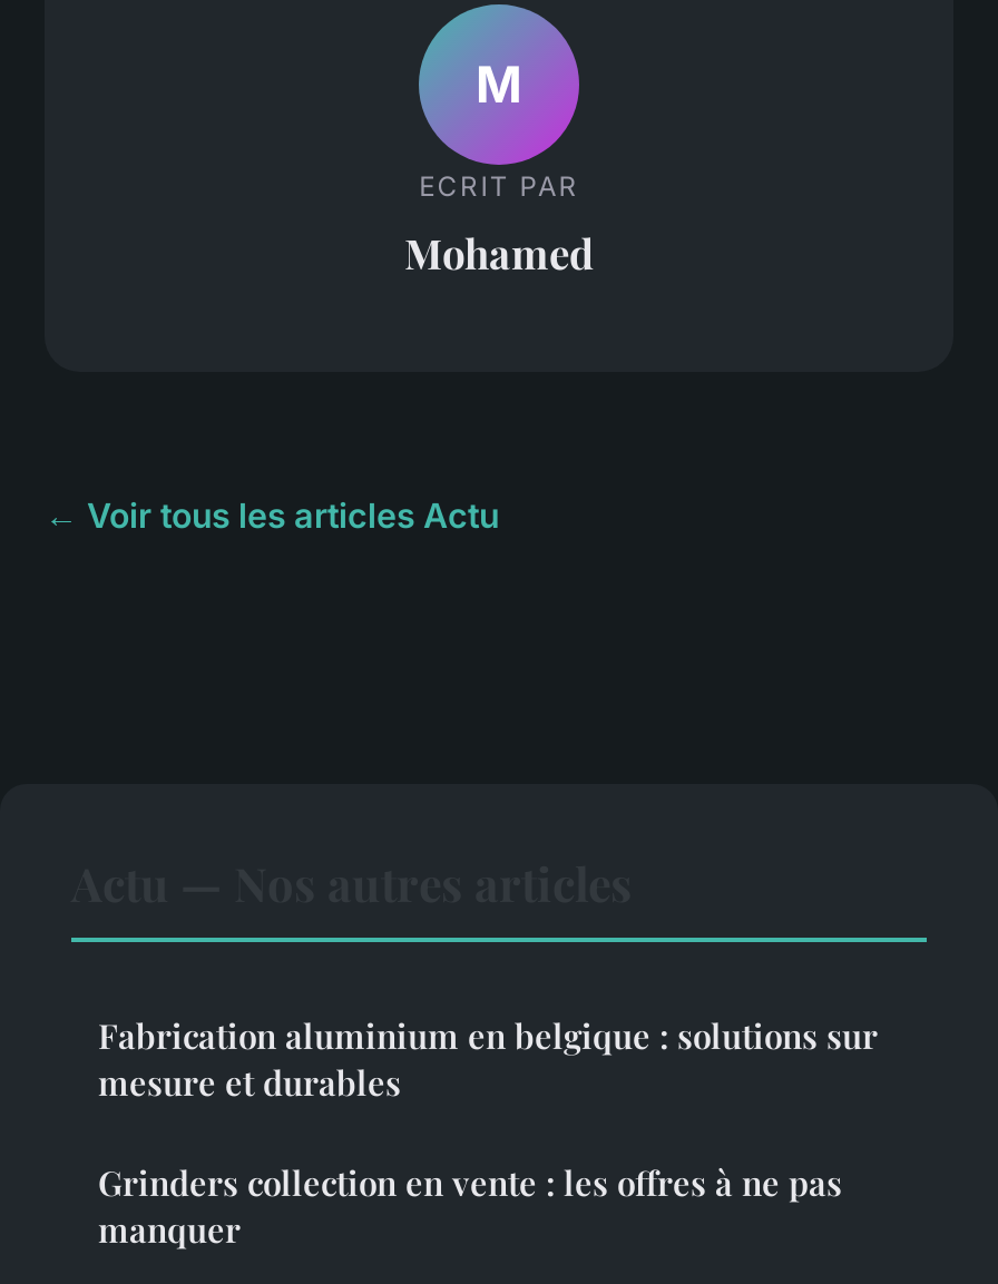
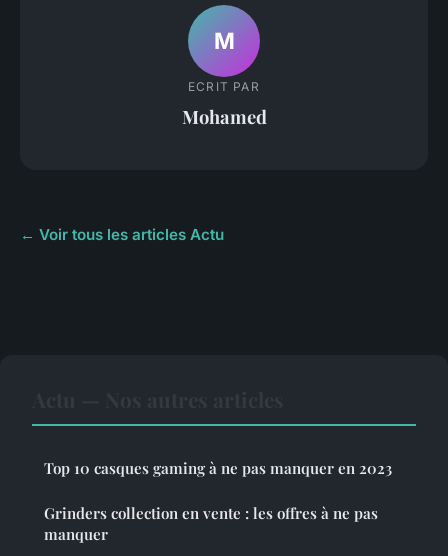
[98,1014,878,1106] Fabrication aluminium en belgique : solutions sur | mesure et durables -> [44,458,392,478] Top 10 casques gaming à ne pas manquer en 2023

